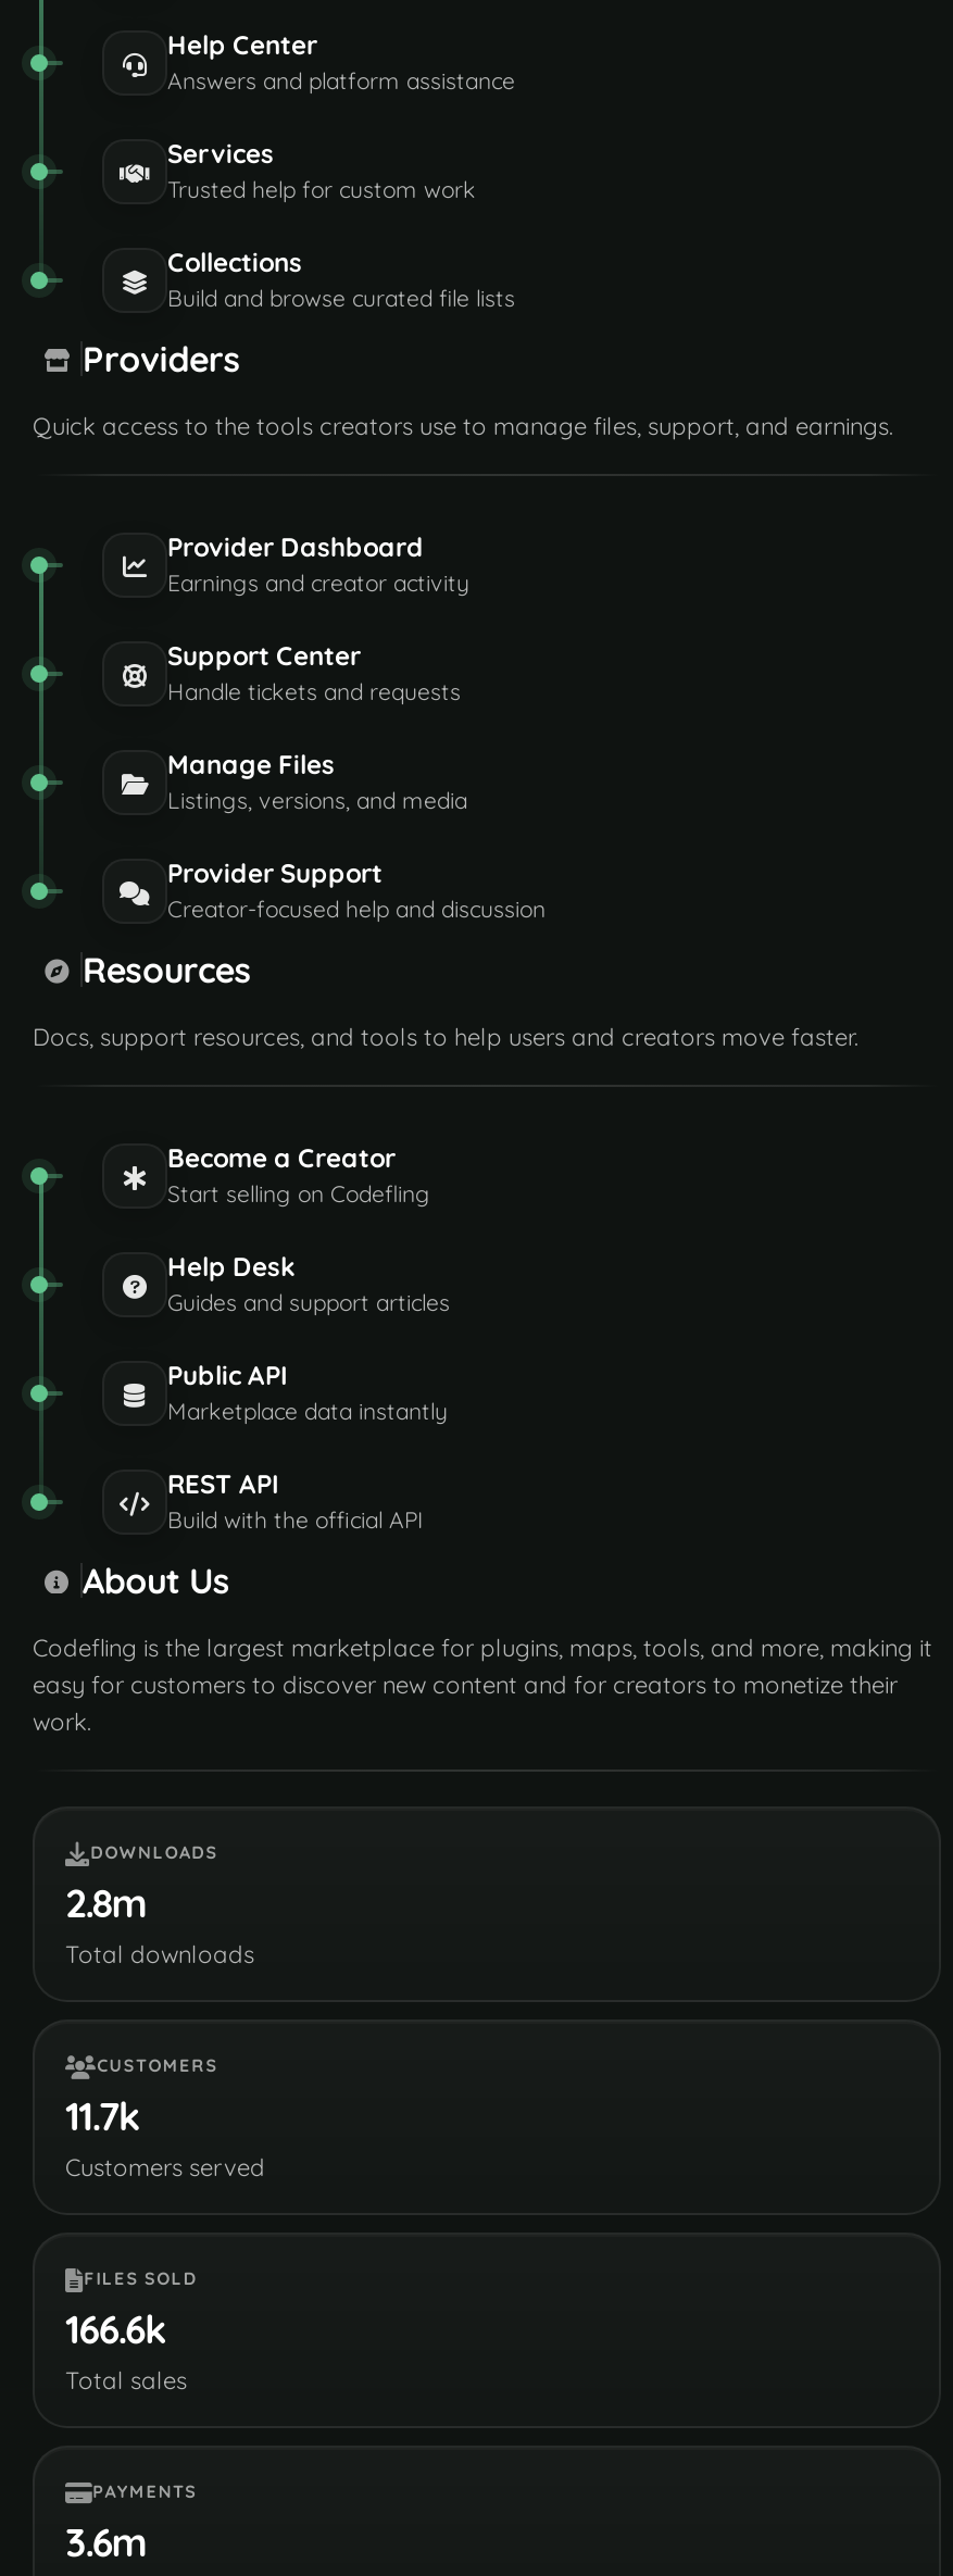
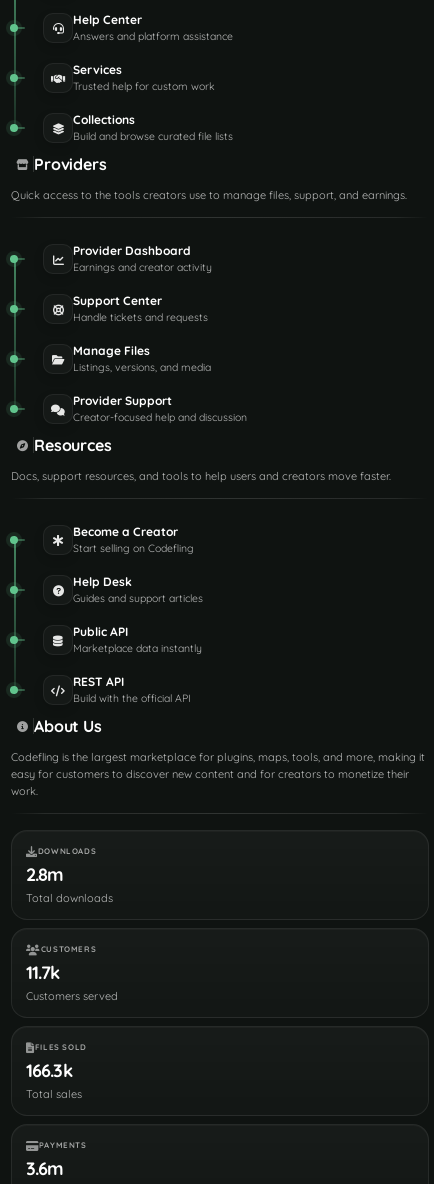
[65,2305,164,2355] 166.6k -> [26,1059,72,1082] 166.3k

